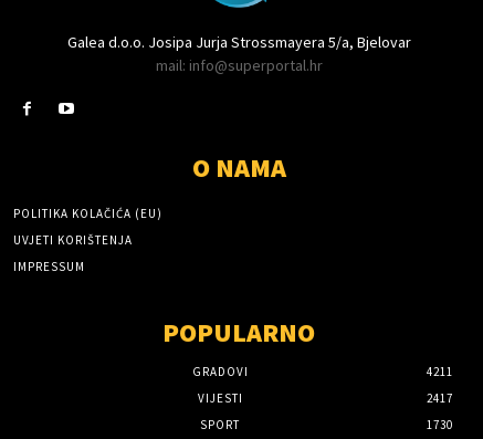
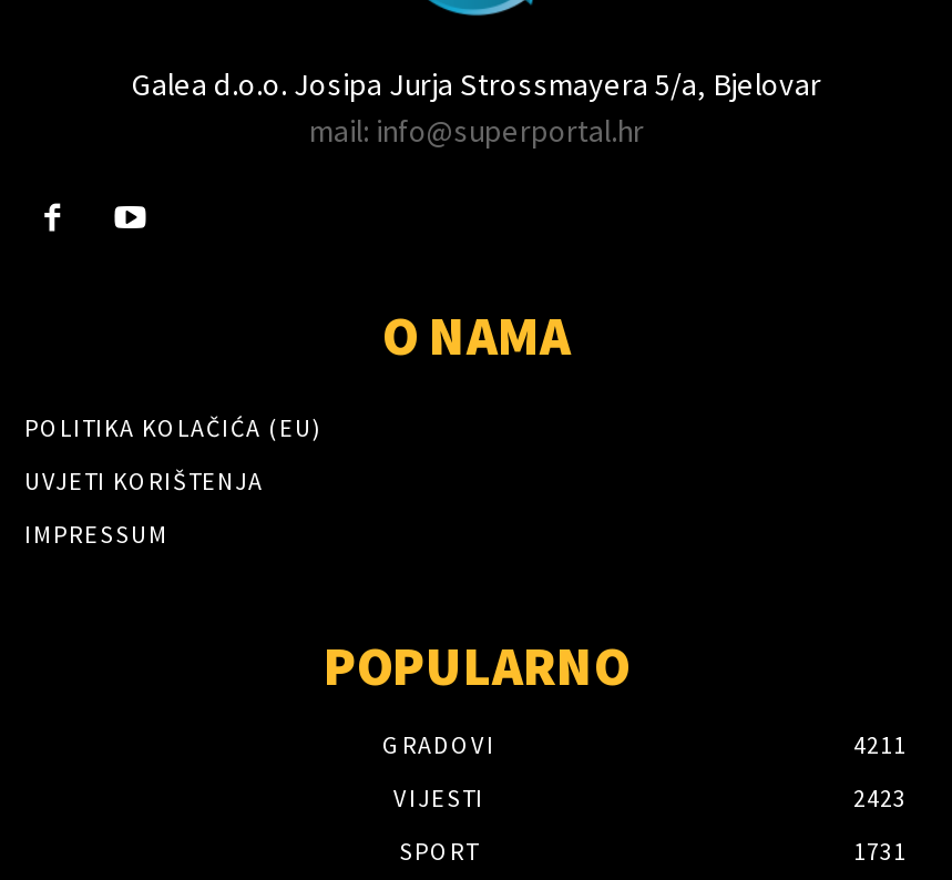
[427,391,453,406] 2417 -> [853,783,907,814] 2423
[427,417,453,433] 1730 -> [853,836,907,867] 1731

